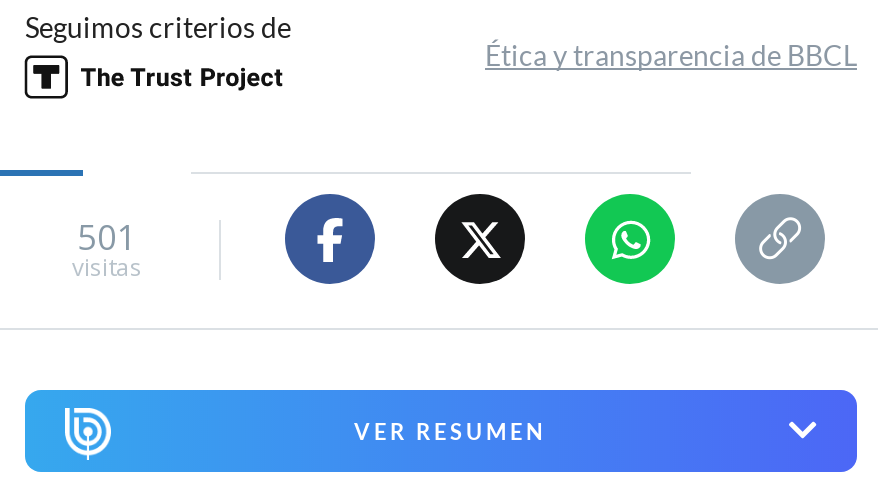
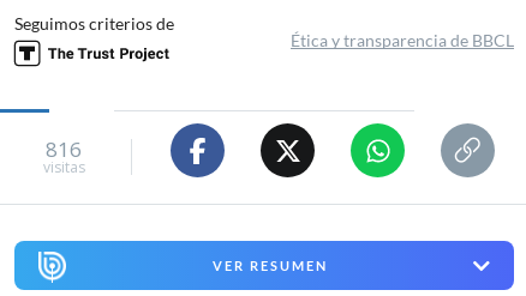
[77,214,137,260] 501 -> [46,135,82,163] 816

